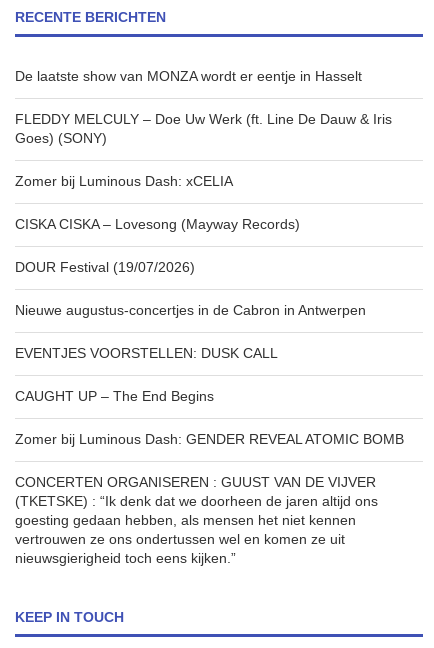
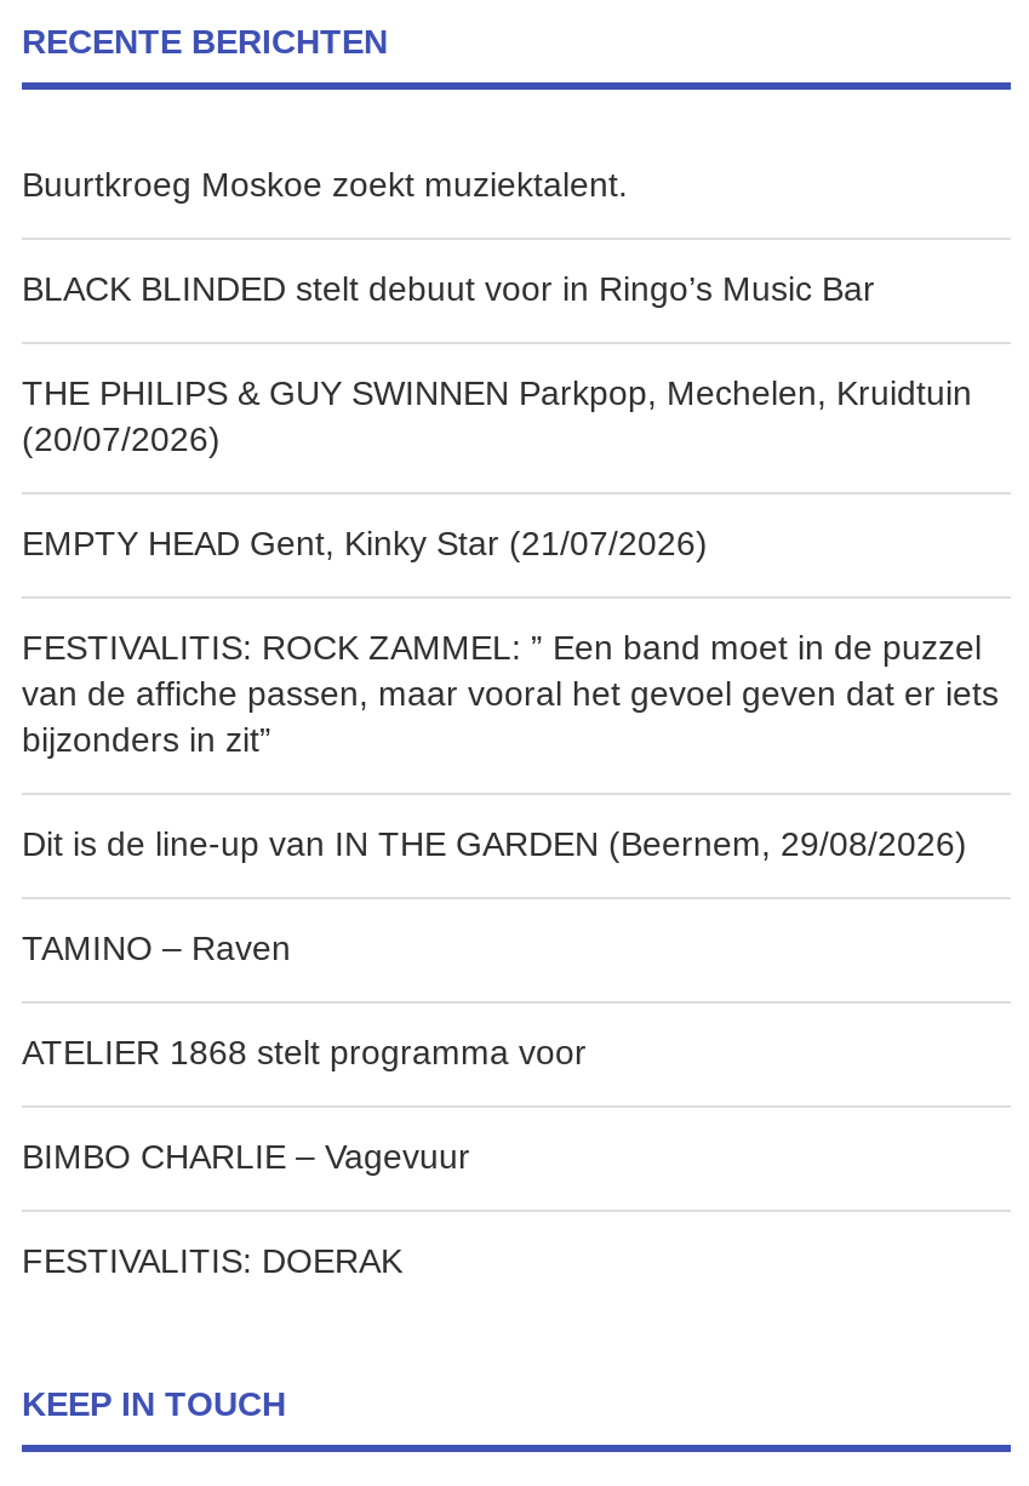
[15,68,362,84] De laatste show van MONZA wordt er eentje in Hasselt -> [22,166,628,205] Buurtkroeg Moskoe zoekt muziektalent.
[15,111,392,146] FLEDDY MELCULY – Doe Uw Werk (ft. Line De Dauw & Iris | Goes) (SONY) -> [22,270,875,309] BLACK BLINDED stelt debuut voor in Ringo’s Music Bar
[15,173,233,189] Zomer bij Luminous Dash: xCELIA -> [22,374,972,459] THE PHILIPS & GUY SWINNEN Parkpop, Mechelen, Kruidtuin | (20/07/2026)
[15,216,300,232] CISKA CISKA – Lovesong (Mayway Records) -> [22,525,708,563] EMPTY HEAD Gent, Kinky Star (21/07/2026)
[15,259,195,275] DOUR Festival (19/07/2026) -> [22,629,999,760] FESTIVALITIS: ROCK ZAMMEL: ” Een band moet in de puzzel | van de affiche passen, maar vooral het gevoel geven dat er iets | bijzonders in zit”
[15,302,366,318] Nieuwe augustus-concertjes in de Cabron in Antwerpen -> [22,825,967,864] Dit is de line-up van IN THE GARDEN (Beernem, 29/08/2026)
[15,345,278,361] EVENTJES VOORSTELLEN: DUSK CALL -> [22,929,291,968] TAMINO – Raven
[15,388,214,404] CAUGHT UP – The End Begins -> [22,1034,587,1072] ATELIER 1868 stelt programma voor
[15,431,404,447] Zomer bij Luminous Dash: GENDER REVEAL ATOMIC BOMB -> [22,1138,470,1177] BIMBO CHARLIE – Vagevuur
[15,474,378,566] CONCERTEN ORGANISEREN : GUUST VAN DE VIJVER | (TKETSKE) : “Ik denk dat we doorheen de jaren altijd ons | goesting gedaan hebben, als mensen het niet kennen | vertrouwen ze ons ondertussen wel en komen ze uit | nieuwsgierigheid toch eens kijken.” -> [22,1242,402,1281] FESTIVALITIS: DOERAK

